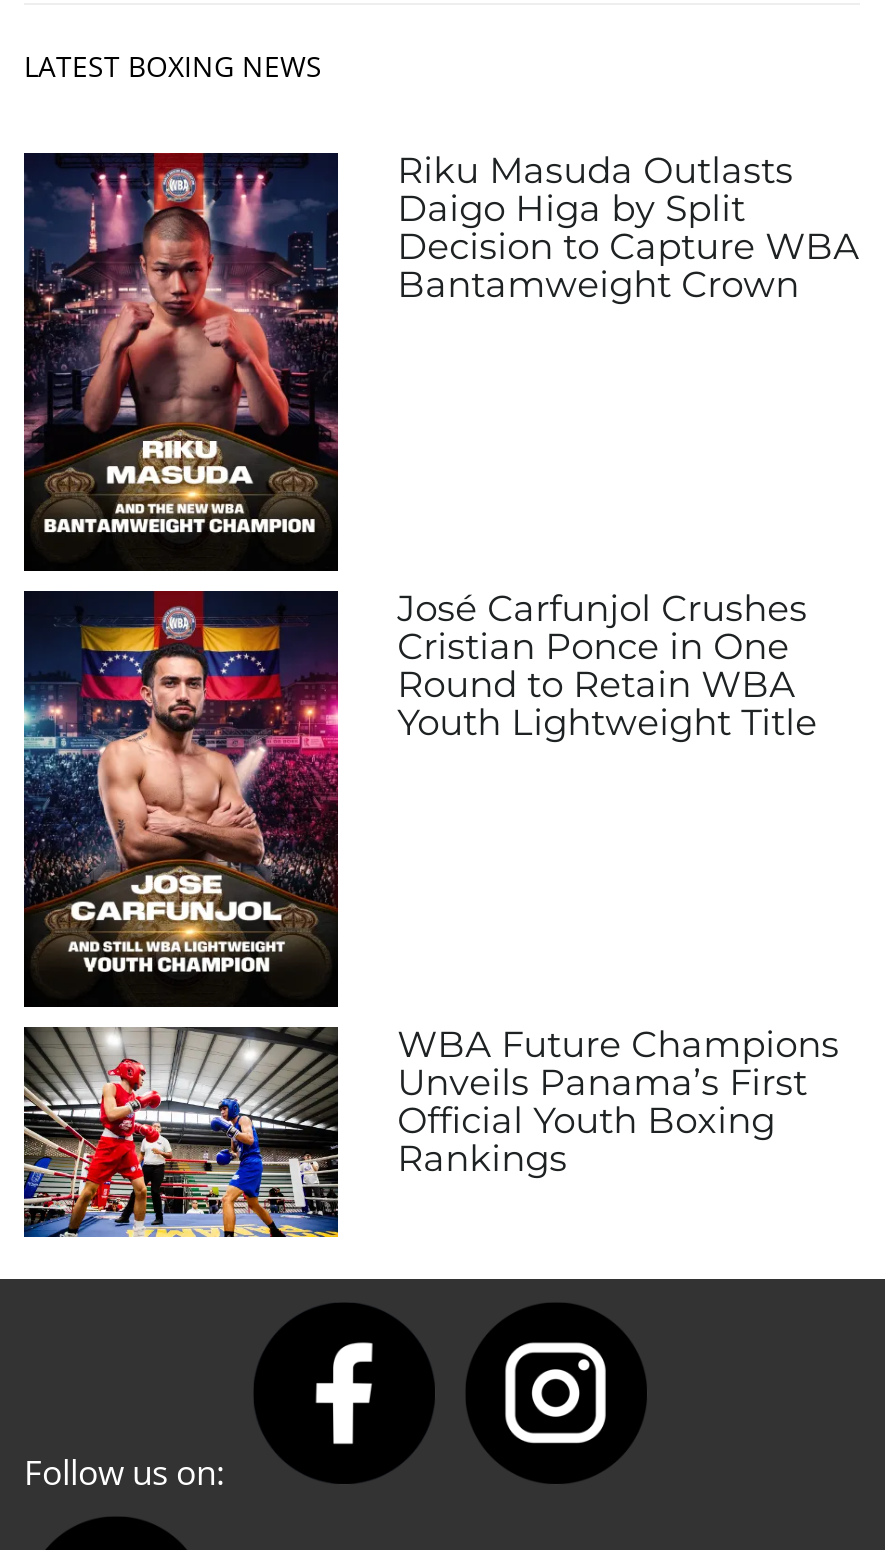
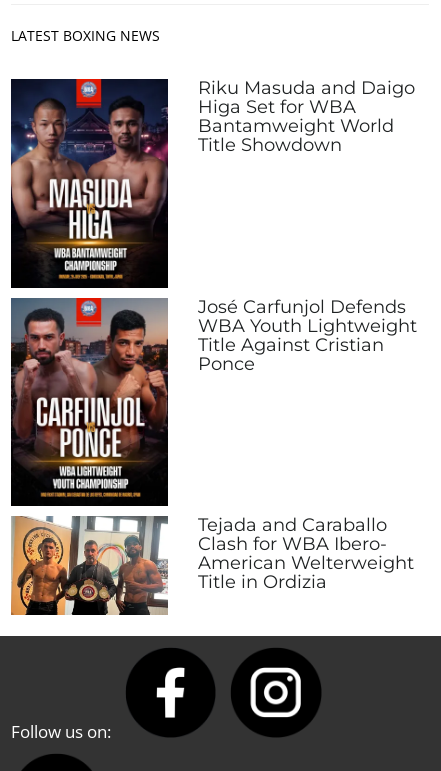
[22,149,859,549] [image] | Riku Masuda Outlasts | Daigo Higa by Split | Decision to Capture WBA | Bantamweight Crown -> [10,77,415,279] [image] | Riku Masuda and Daigo | Higa Set for WBA | Bantamweight World | Title Showdown
[22,587,817,985] [image] | José Carfunjol Crushes | Cristian Ponce in One | Round to Retain WBA | Youth Lightweight Title -> [10,296,417,497] [image] | José Carfunjol Defends | WBA Youth Lightweight | Title Against Cristian | Ponce
[22,1024,839,1239] [image] | WBA Future Champions | Unveils Panama’s First | Official Youth Boxing | Rankings -> [10,514,414,616] [image] | Tejada and Caraballo | Clash for WBA Ibero- | American Welterweight | Title in Ordizia

